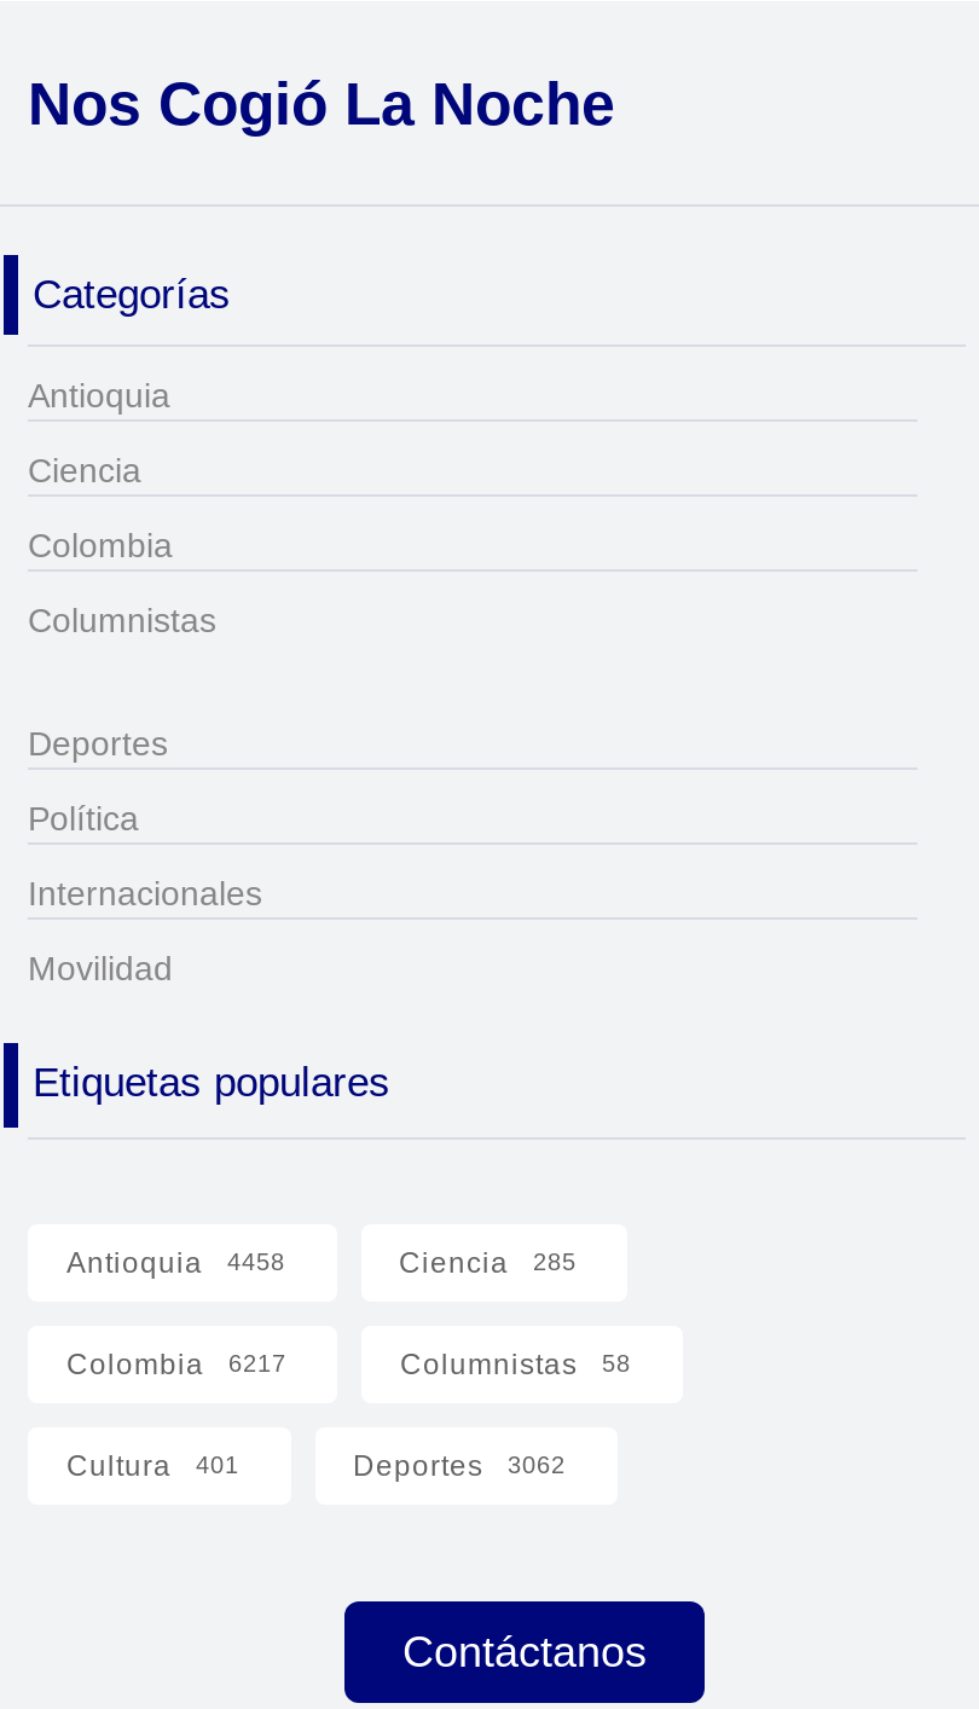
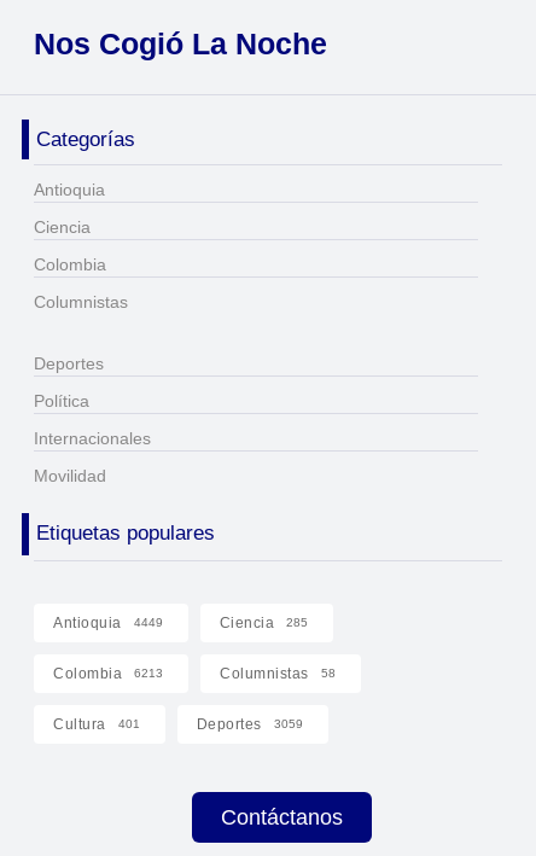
[66,1246,285,1280] Antioquia 4458 -> [53,615,162,632] Antioquia 4449
[66,1348,286,1381] Colombia 6217 -> [53,666,163,683] Colombia 6213
[353,1449,566,1483] Deportes 3062 -> [196,717,302,733] Deportes 3059

